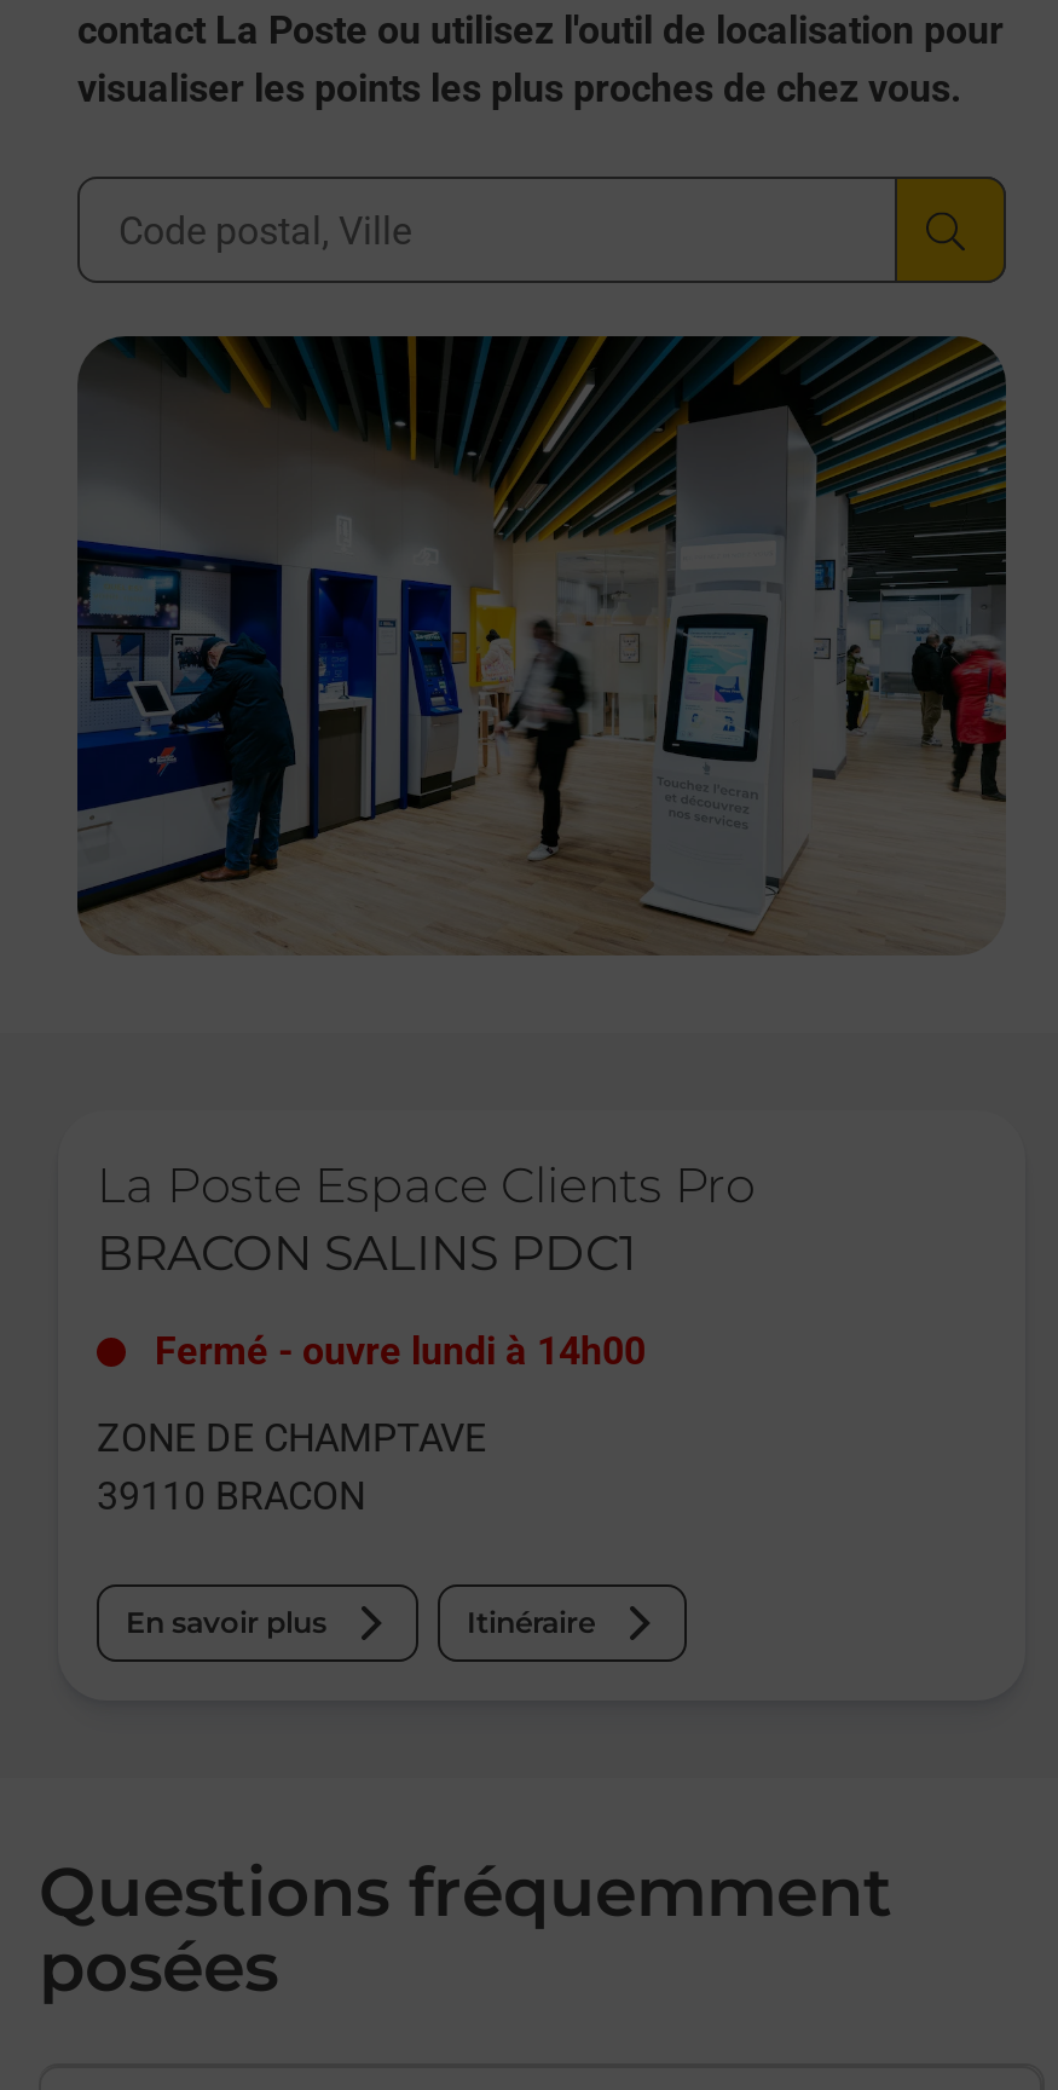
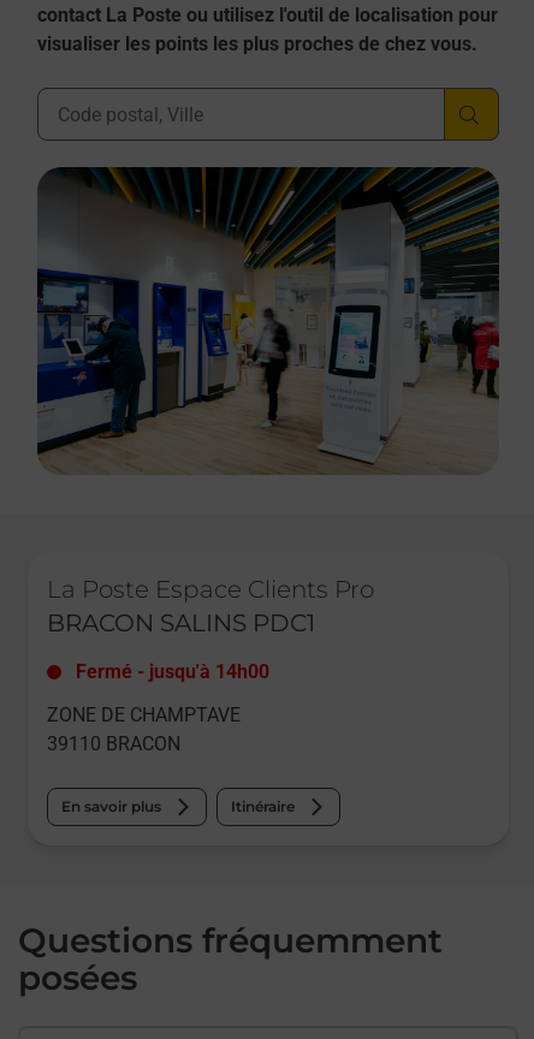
[155,1328,646,1374] Fermé - ouvre lundi à 14h00 -> [76,660,269,683] Fermé - jusqu'à 14h00

